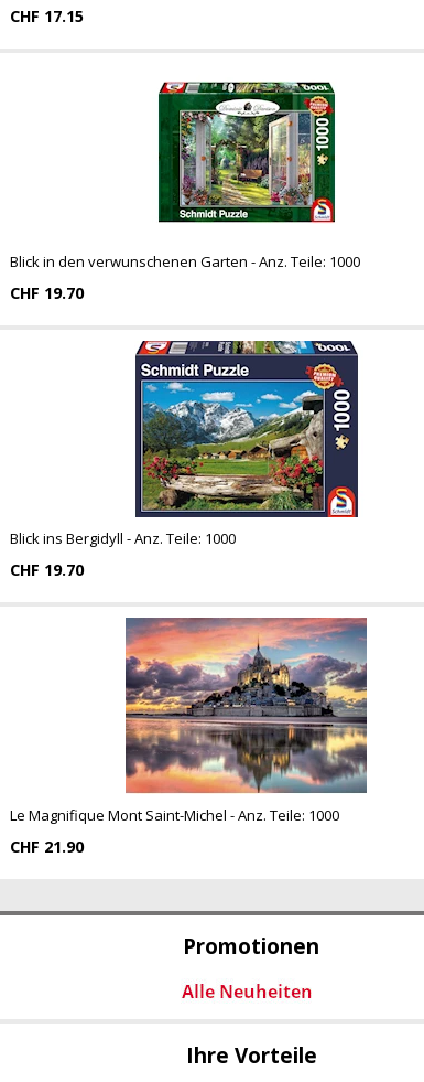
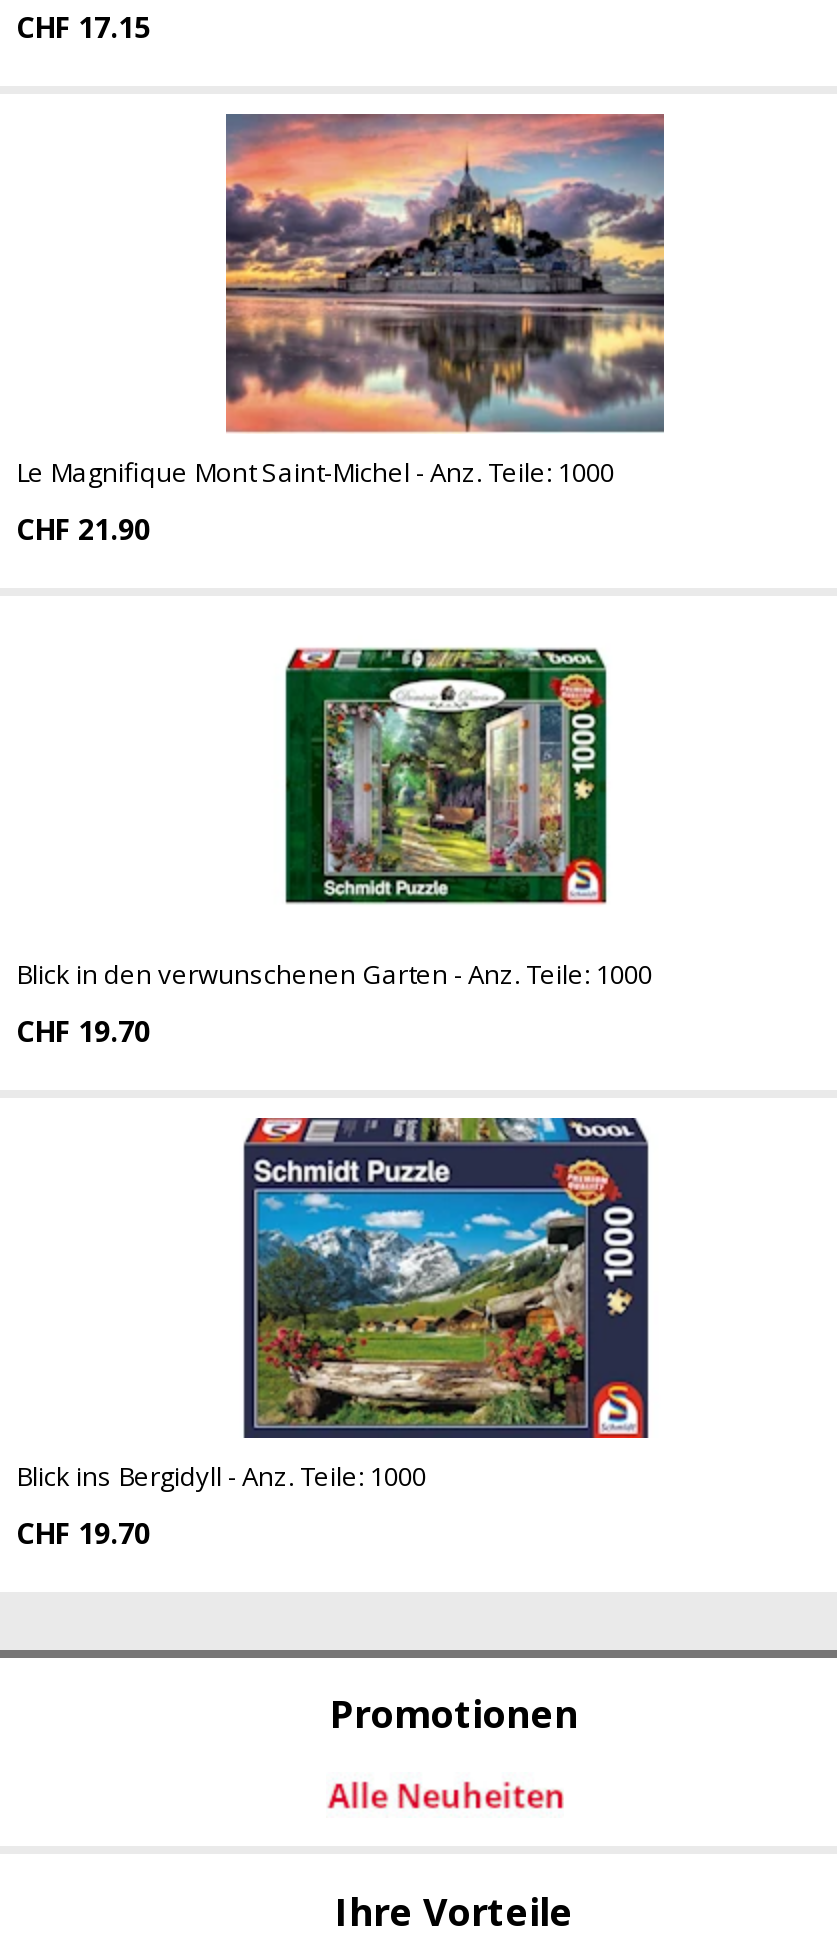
moved [10,79,360,580] -> [16,644,652,1552]: [image] | Blick in den verwunschenen Garten - Anz. Teile: 1000 | CHF 19.70 | Blick ins Bergidyll - Anz. Teile: 1000 | CHF 19.70
moved [10,617,368,857] -> [16,112,666,548]: [image] | Le Magnifique Mont Saint-Michel - Anz. Teile: 1000 | CHF 21.90

